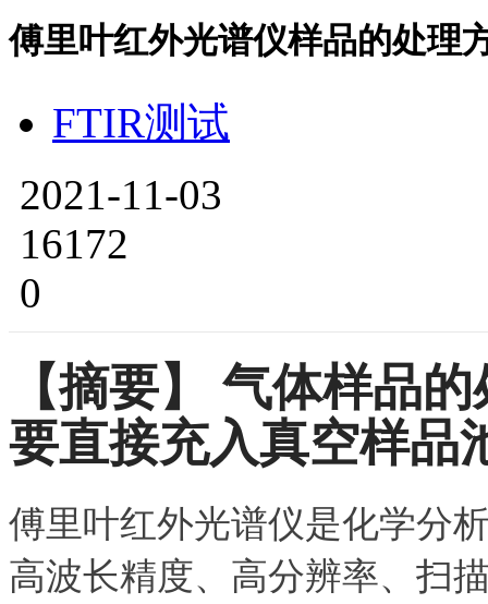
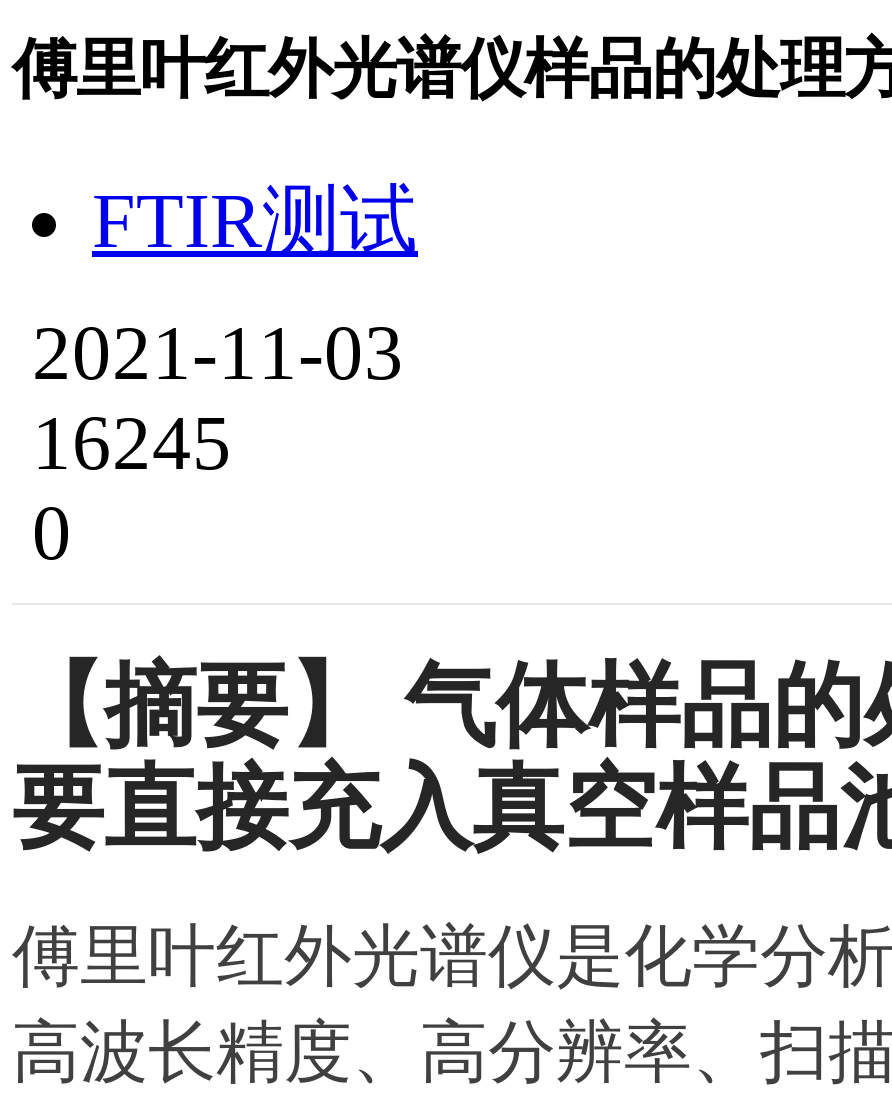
[9,220,129,267] 16172 -> [12,399,232,485] 16245

